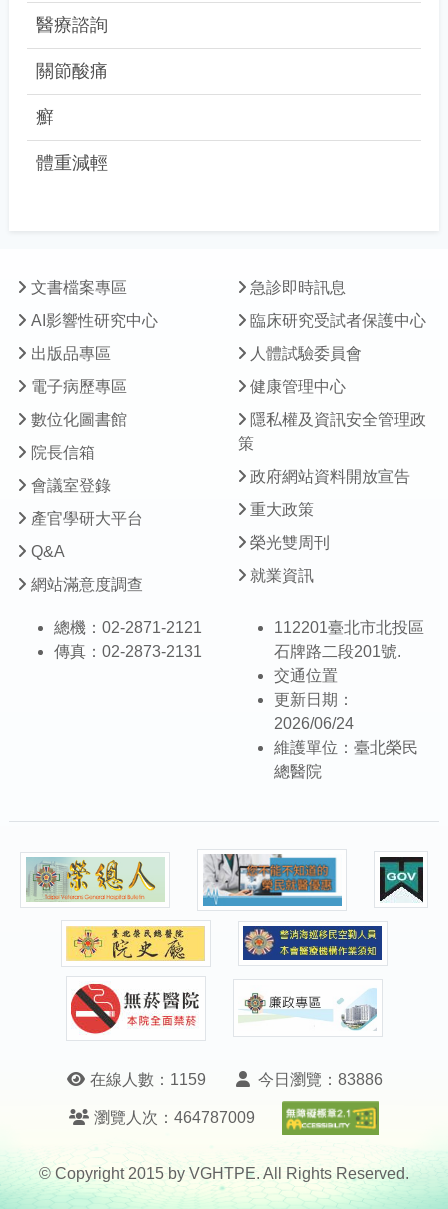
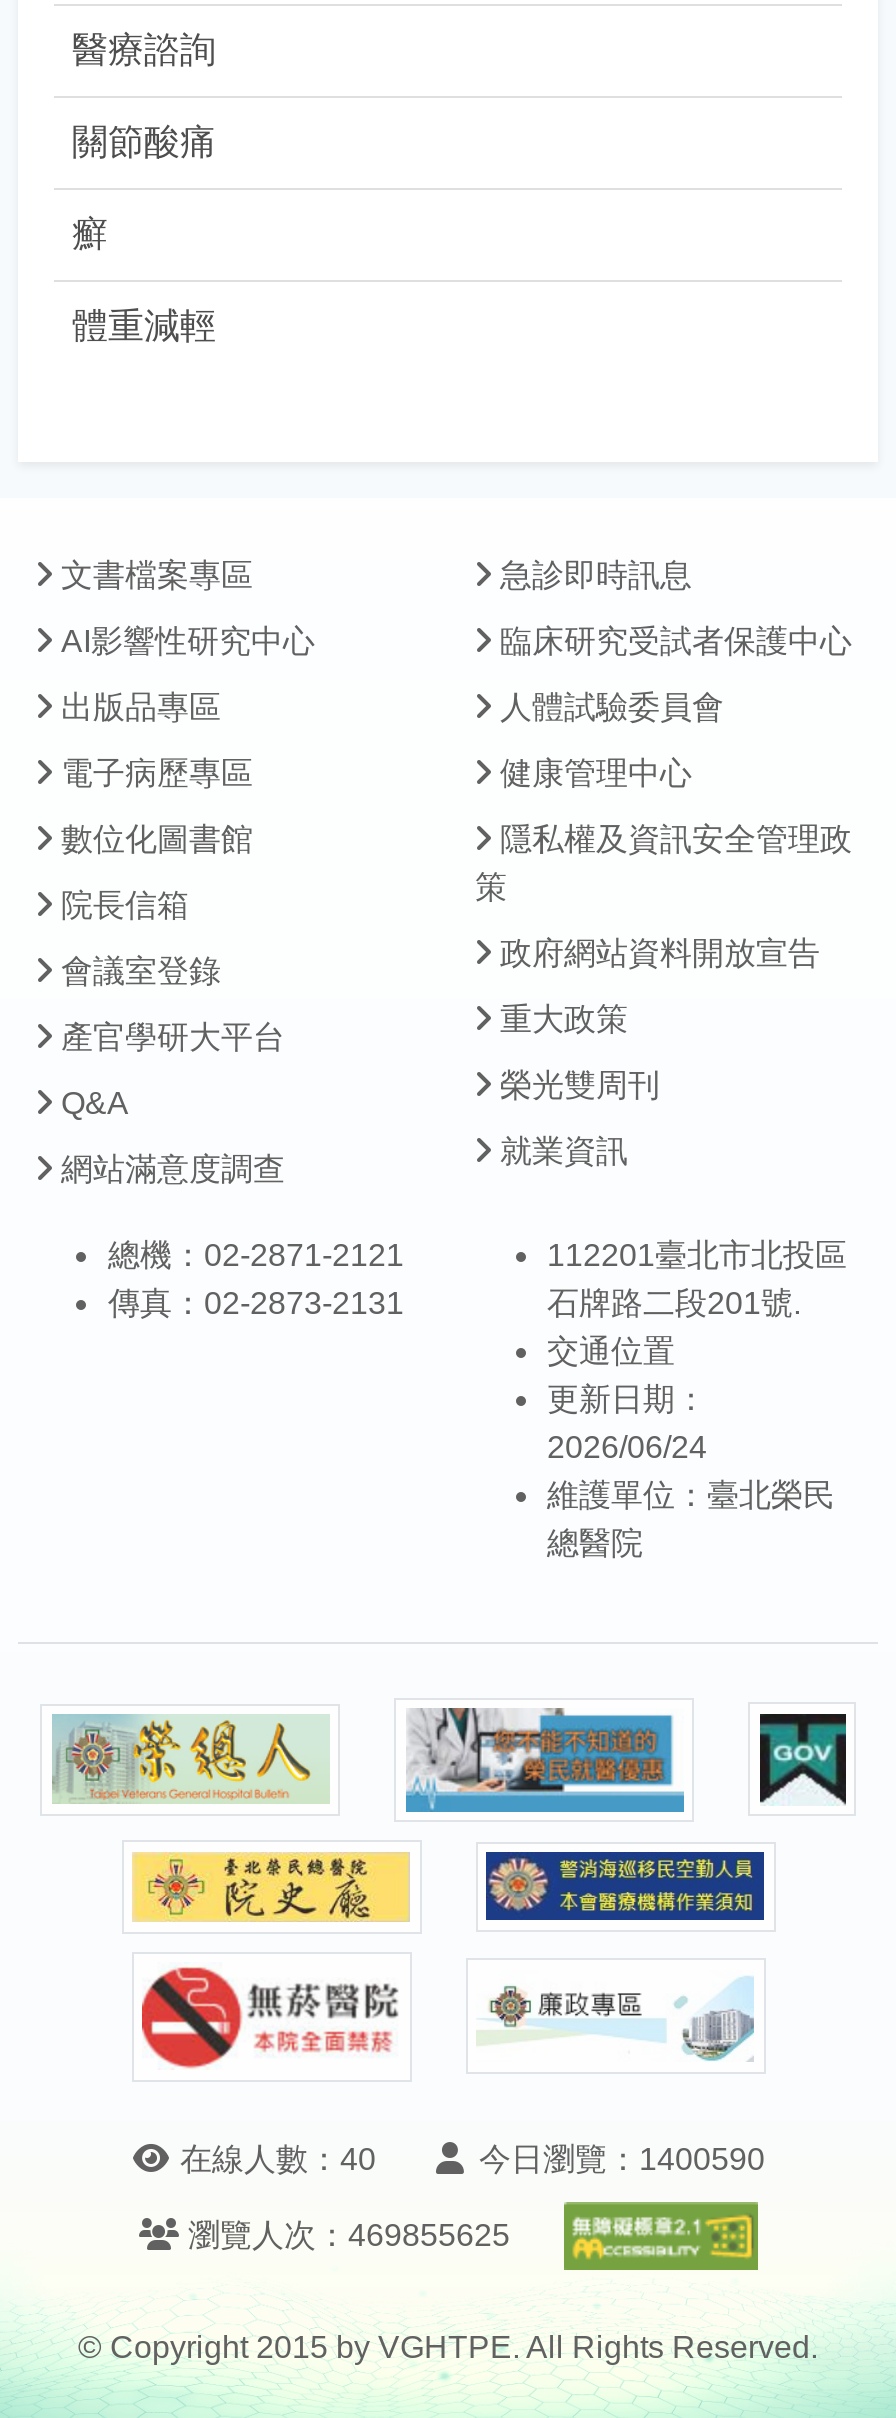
[90,1071,206,1088] 在線人數：1159 -> [180,2141,376,2175] 在線人數：40
[257,1071,382,1088] 今日瀏覽：83886 -> [479,2141,765,2175] 今日瀏覽：1400590
[94,1109,255,1126] 瀏覽人次：464787009 -> [188,2217,510,2251] 瀏覽人次：469855625

